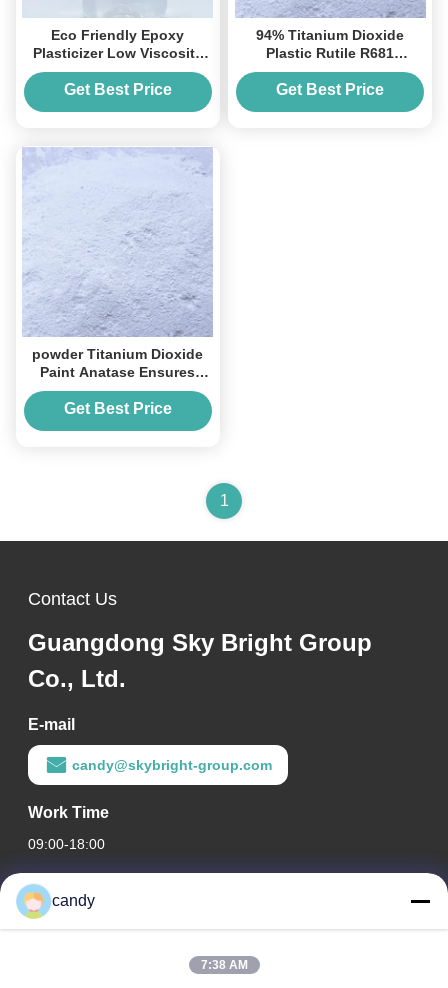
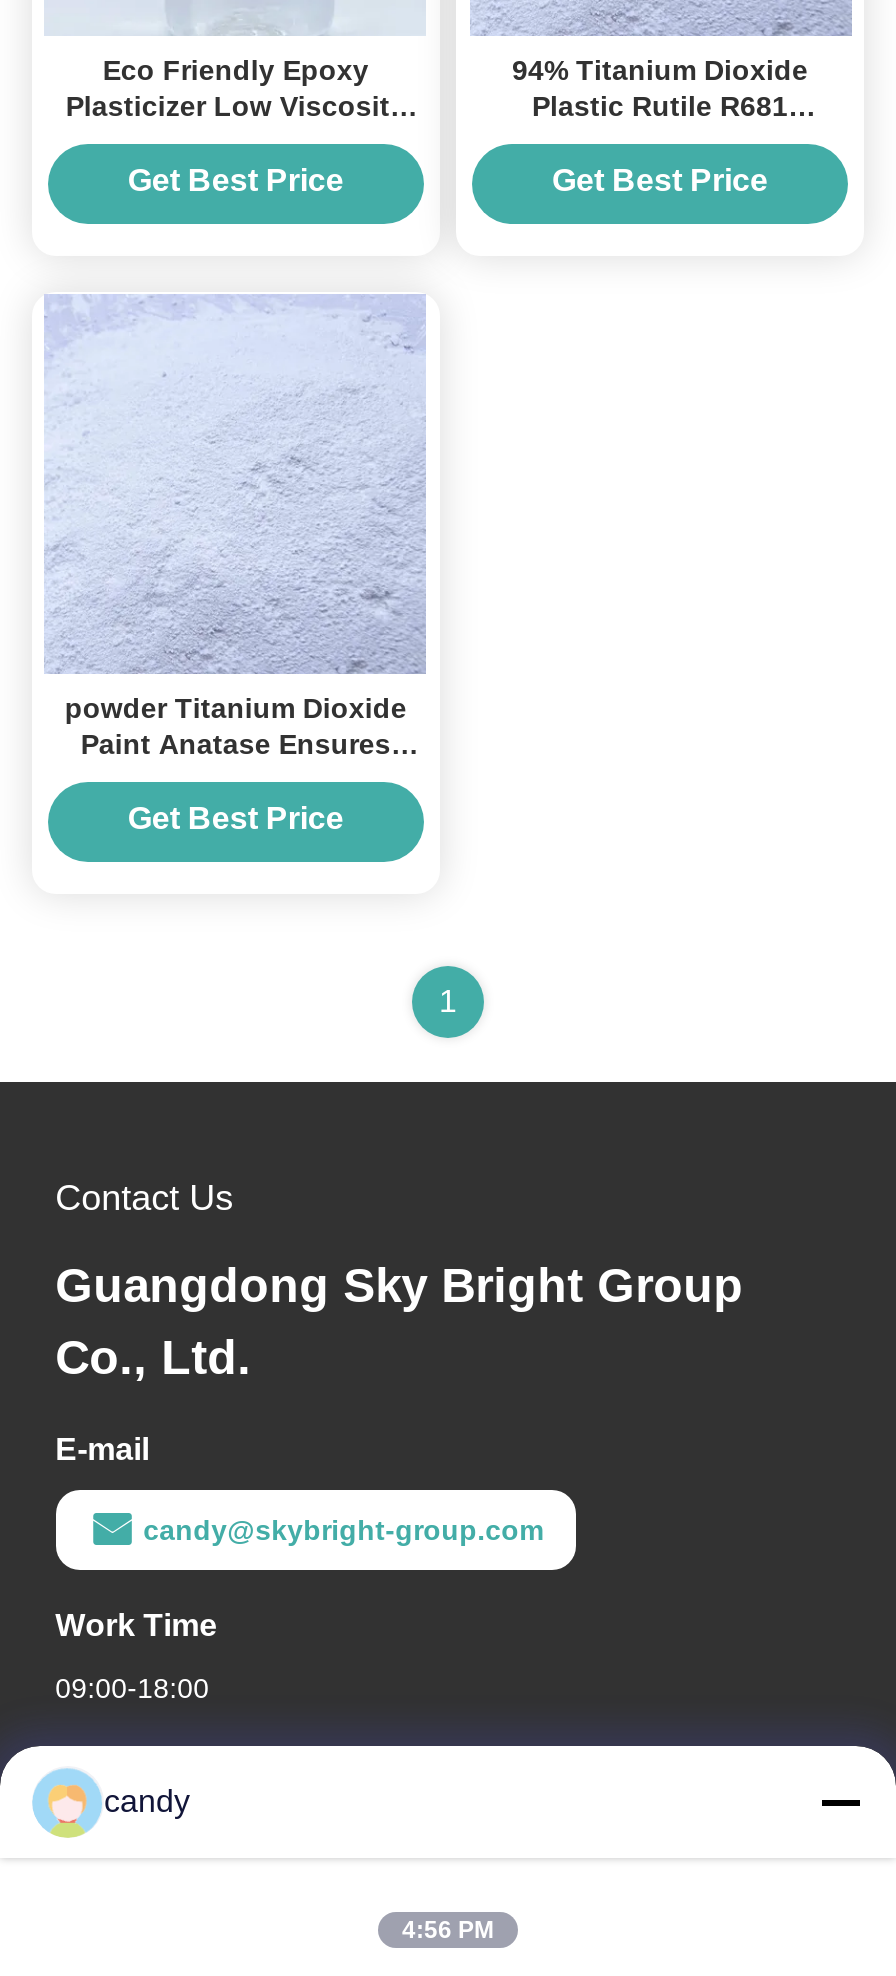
[200,958,247,972] 7:38 AM -> [402,1916,494,1944] 4:56 PM

